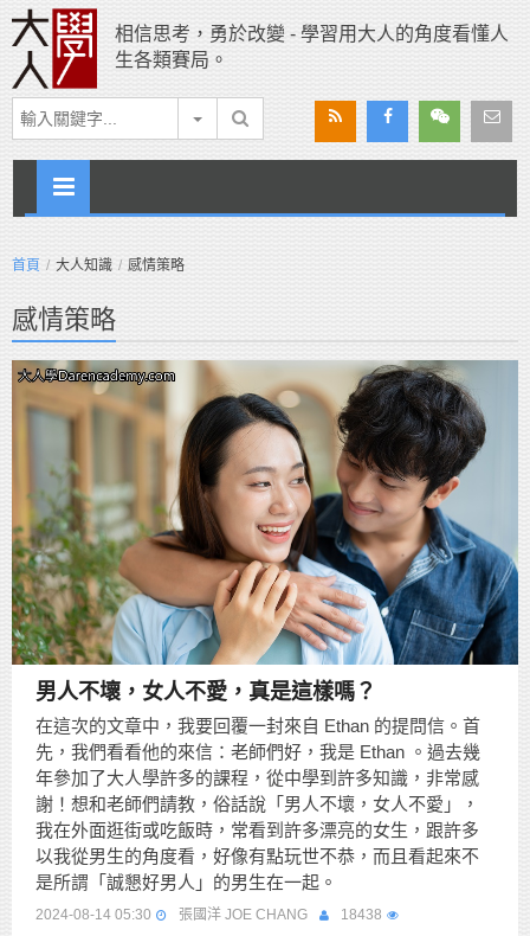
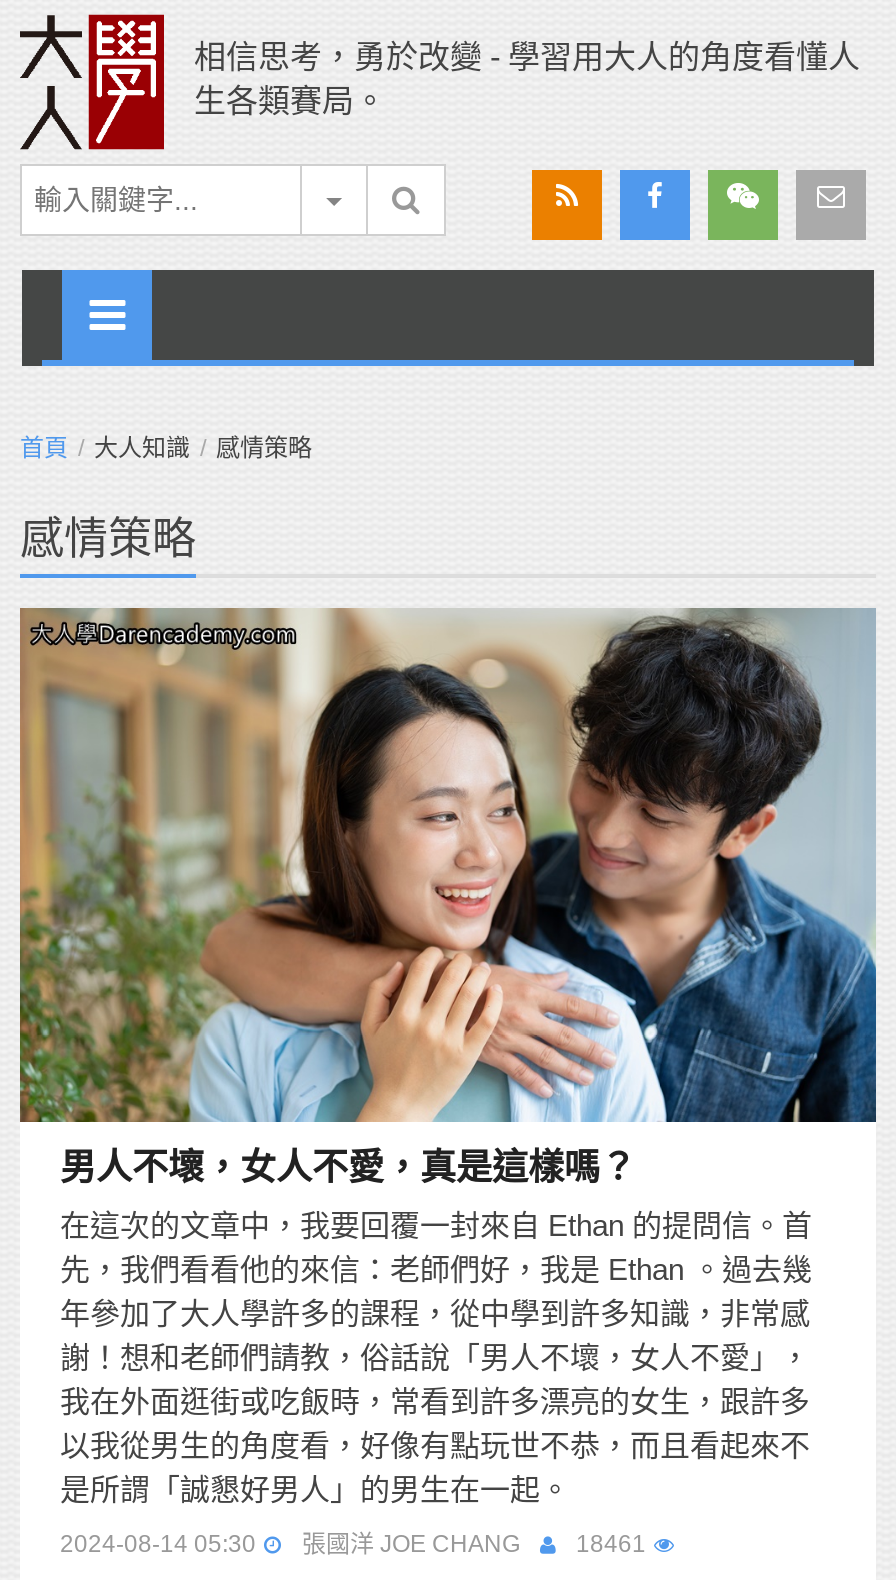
[35,906,382,923] 2024-08-14 05:30 張國洋 JOE CHANG 18438 -> [60,1530,646,1558] 2024-08-14 05:30 張國洋 JOE CHANG 18461

